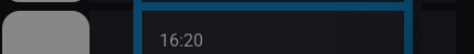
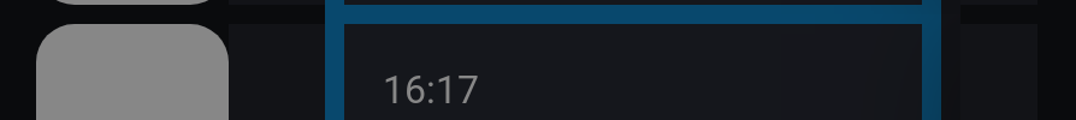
[159,30,203,51] 16:20 -> [383,67,479,113] 16:17

